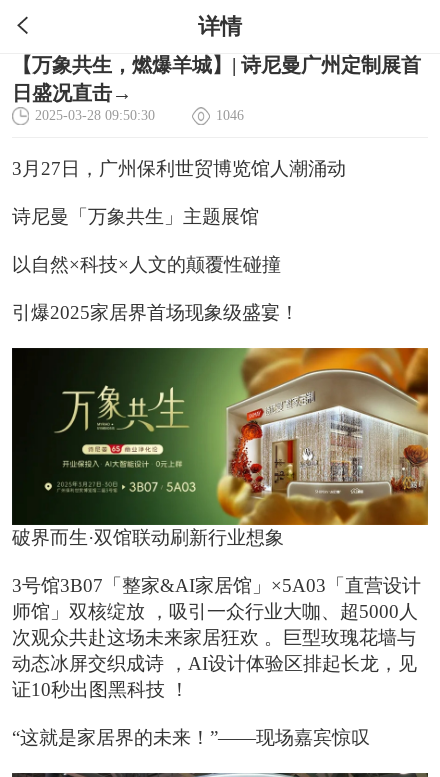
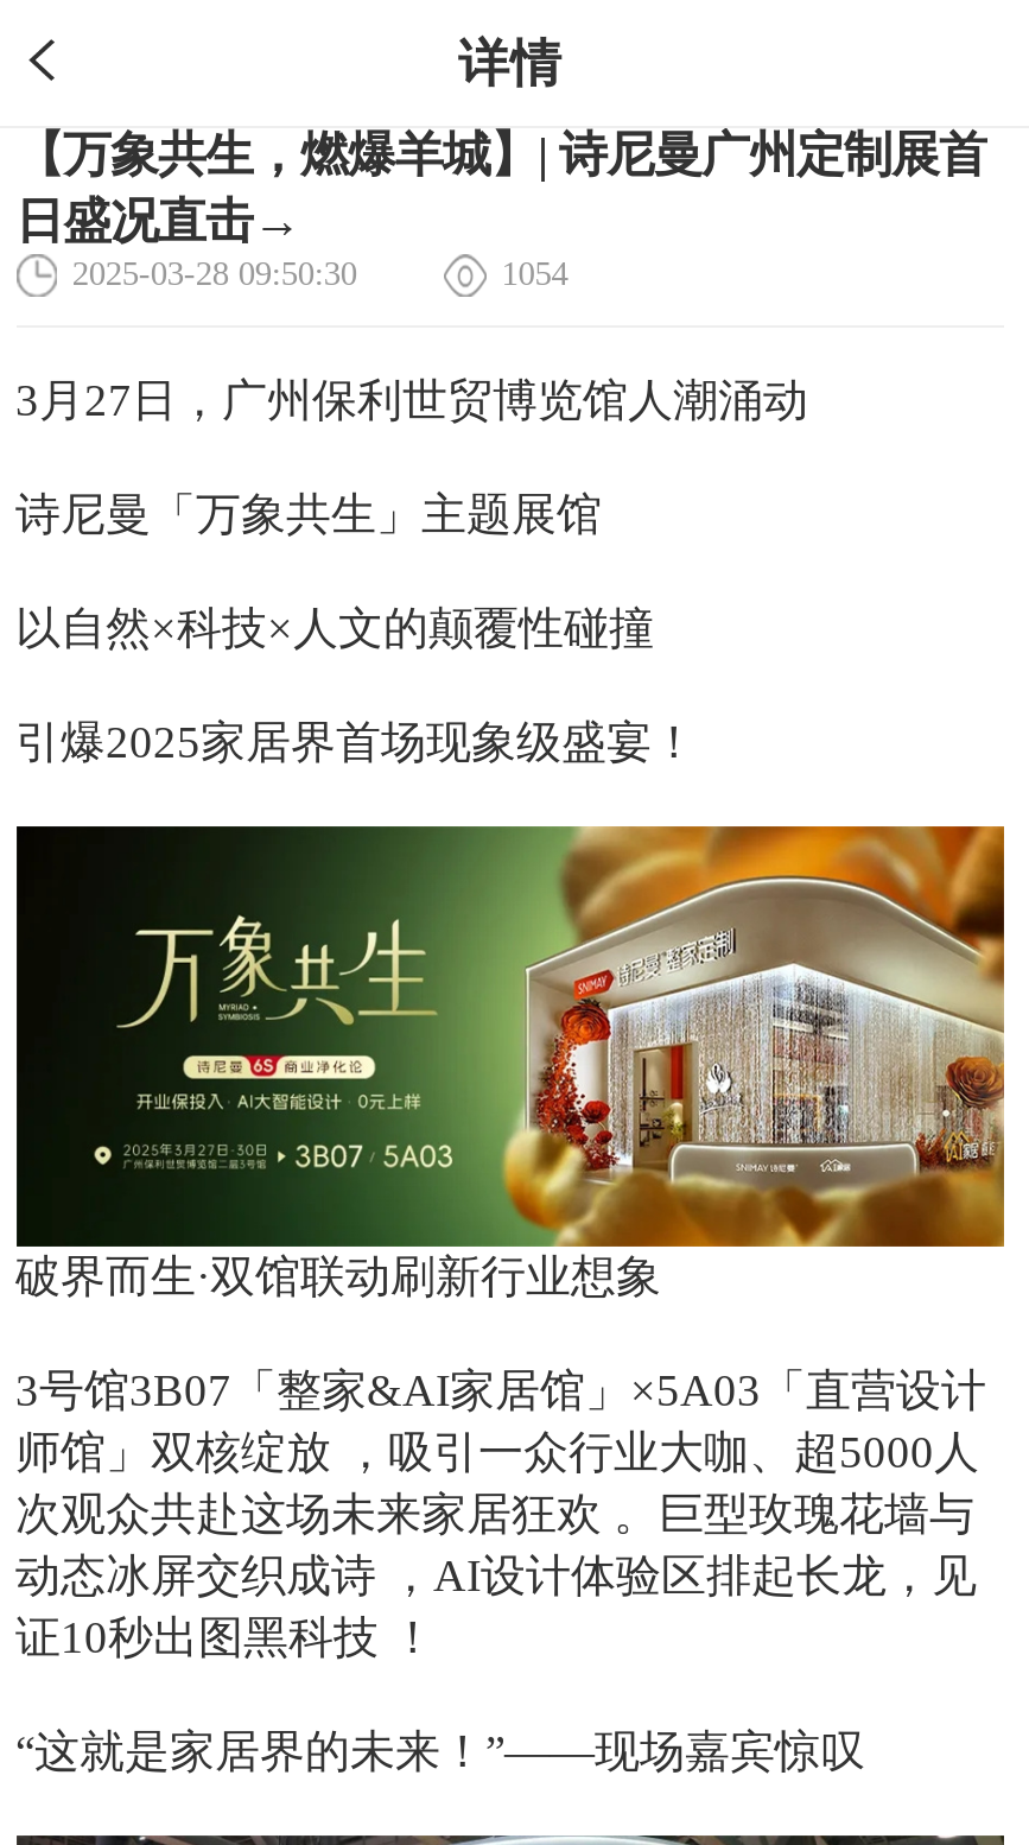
[216,107,244,123] 1046 -> [502,255,568,293] 1054

